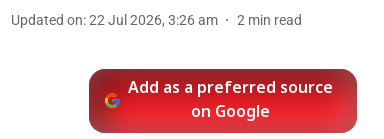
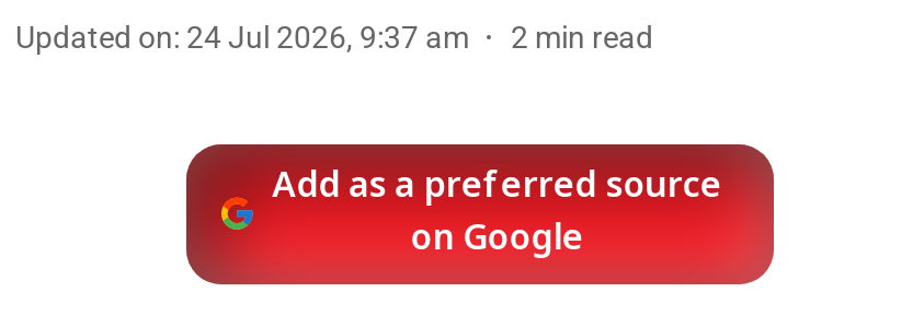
[11,12,218,28] Updated on: 22 Jul 2026, 3:26 am -> [15,20,469,55] Updated on: 24 Jul 2026, 9:37 am

